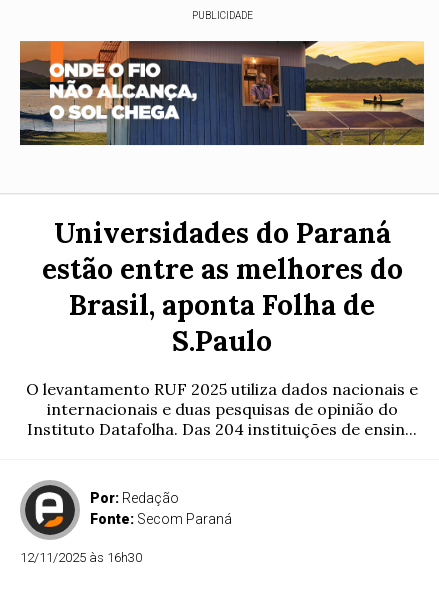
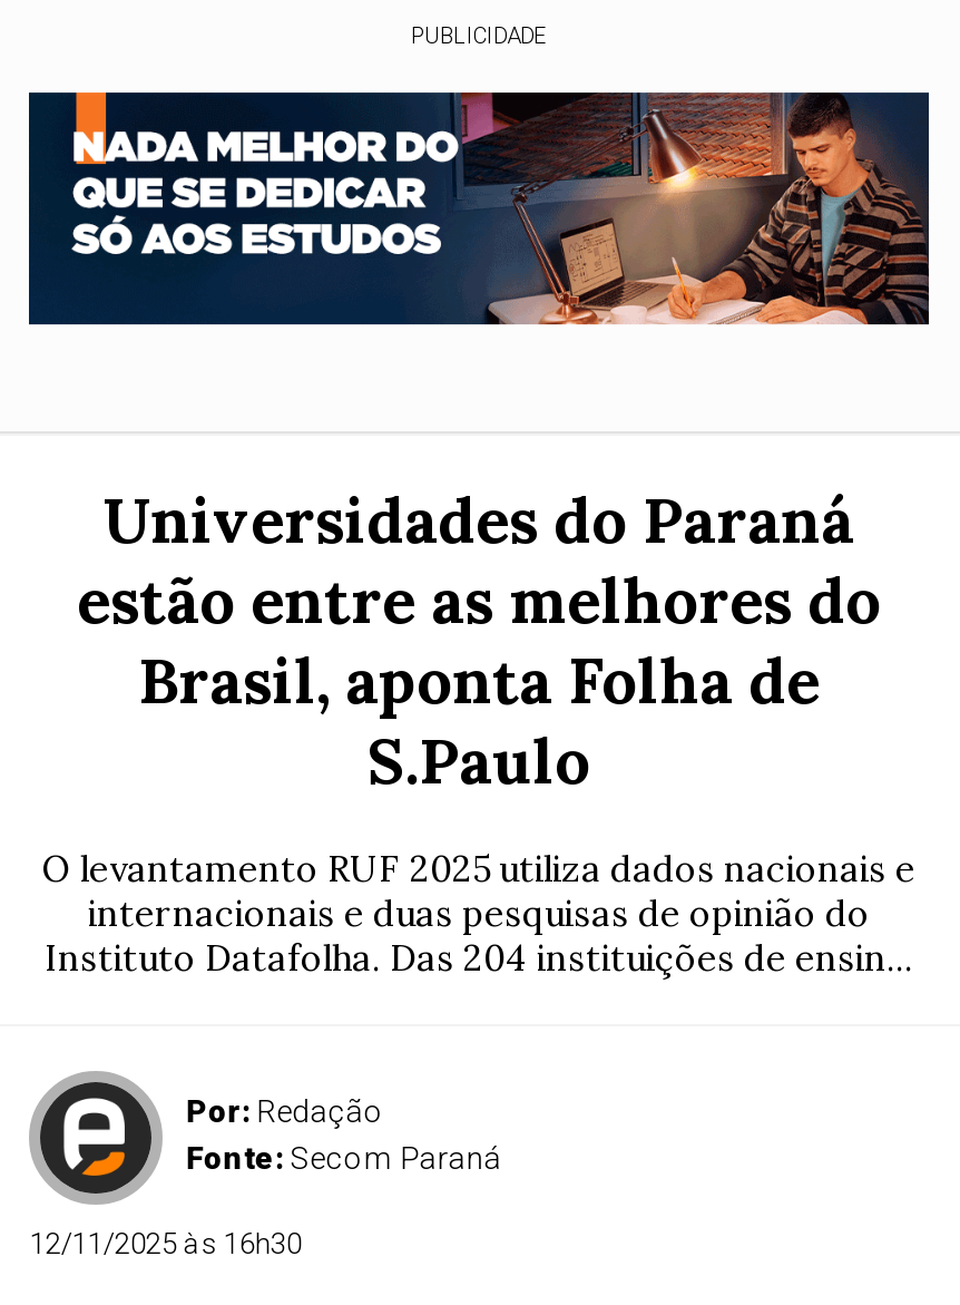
[19,40,425,146] [image] -> [27,90,931,327] [image]

